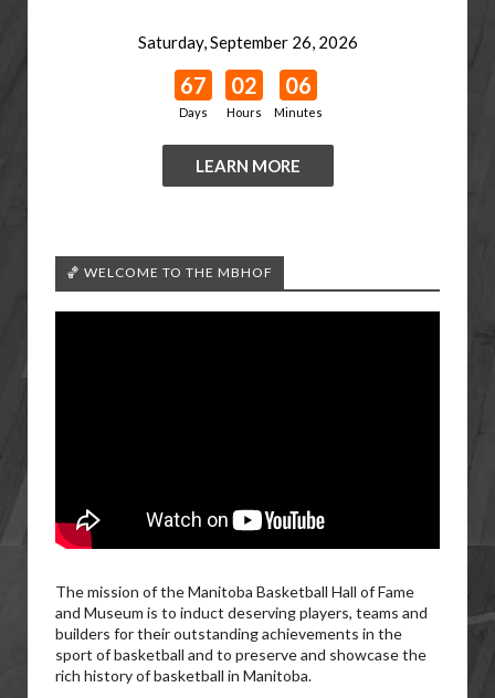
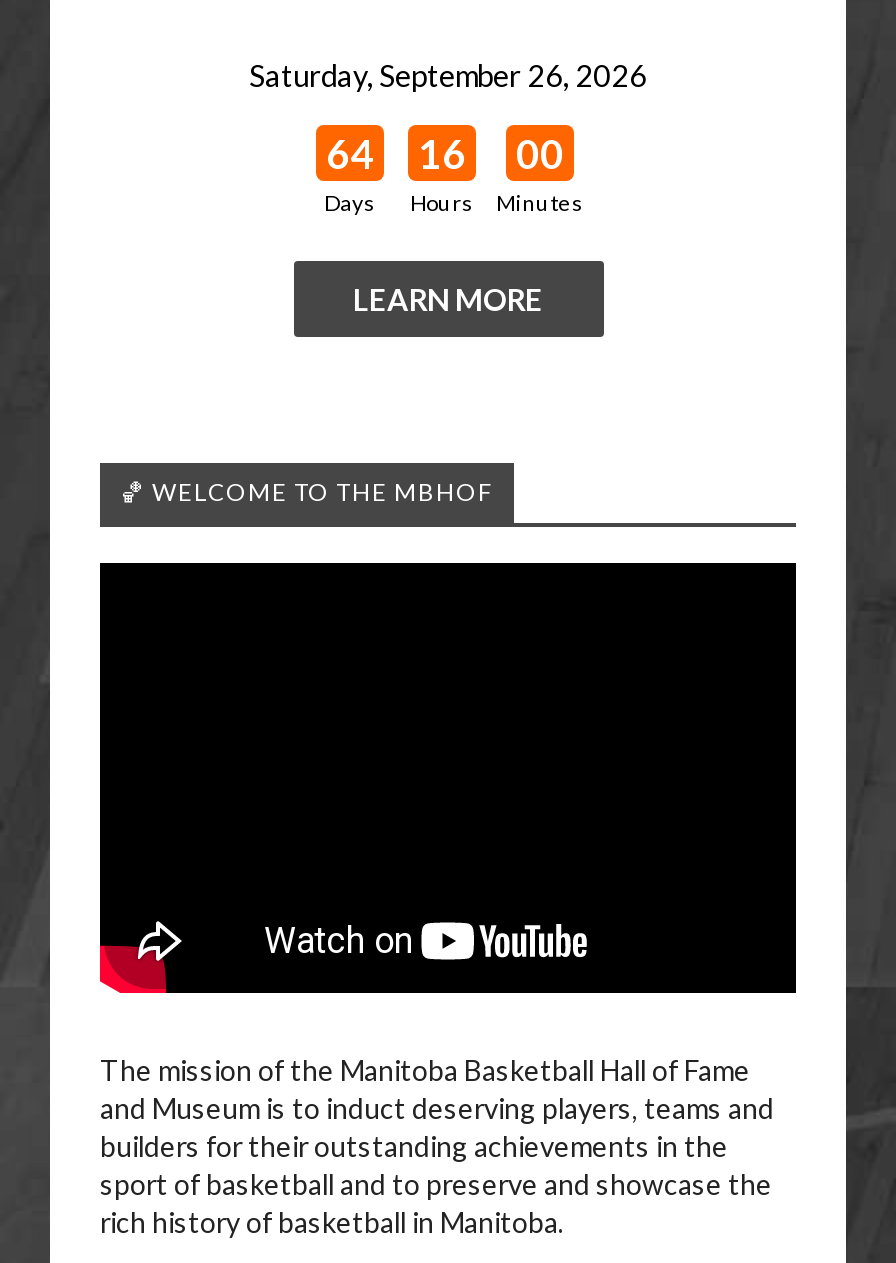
[180,72,207,98] 67 -> [326,129,374,177] 64
[231,72,257,98] 02 -> [418,129,466,177] 16
[285,72,312,98] 06 -> [516,129,564,177] 00

